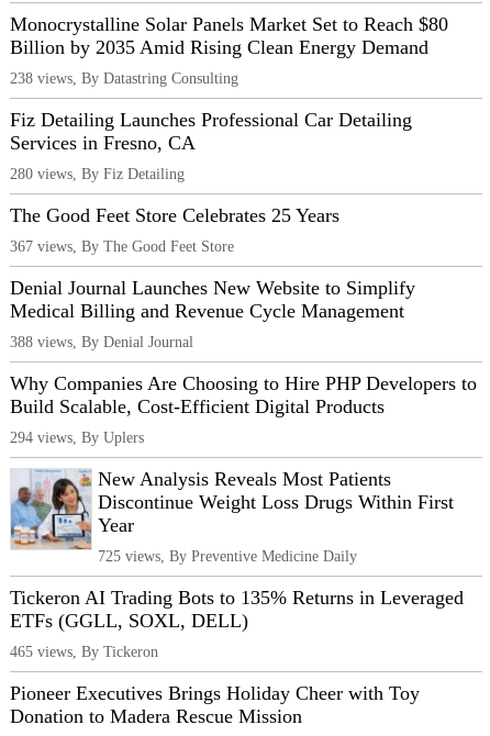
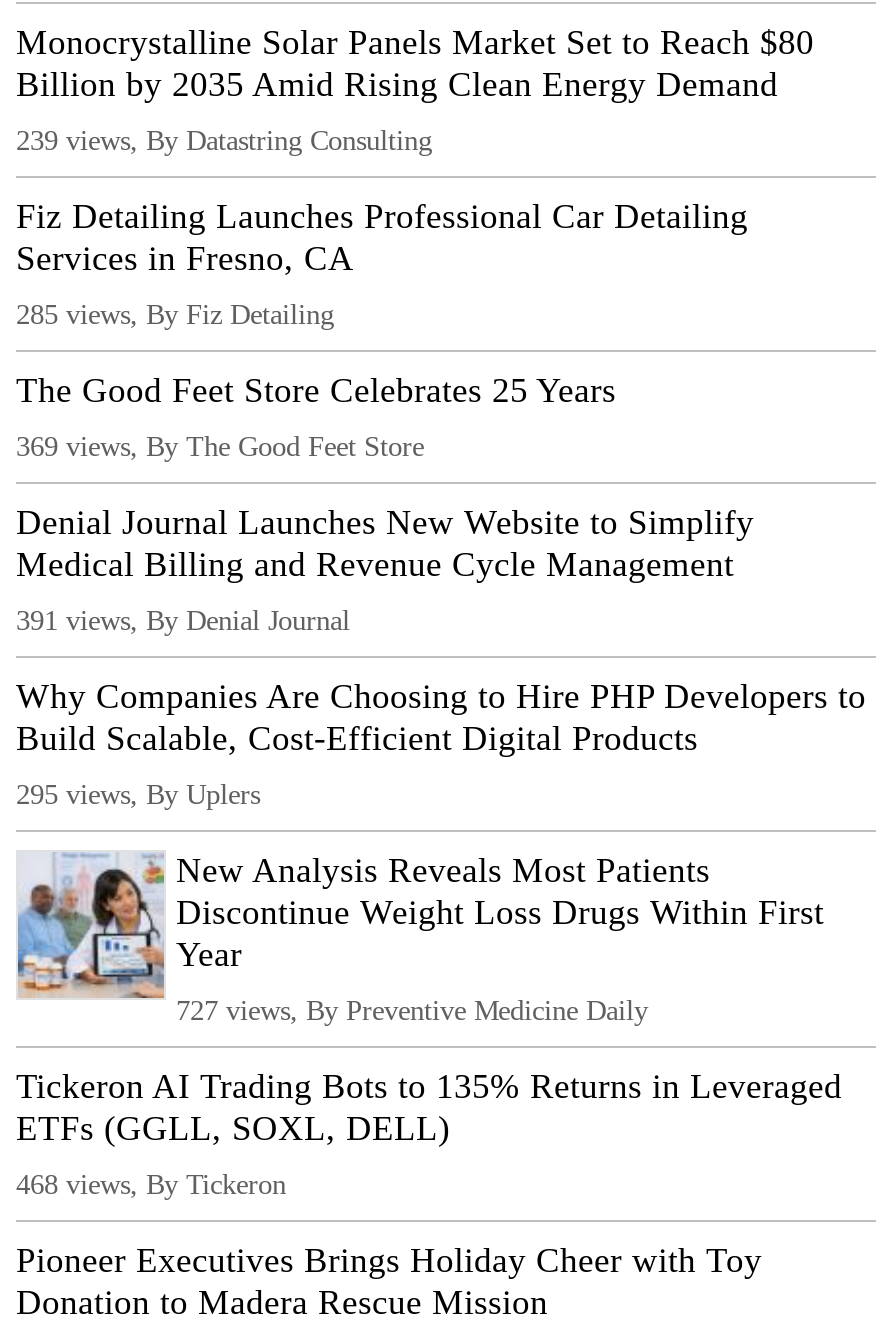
[10,70,238,87] 238 views, By Datastring Consulting -> [16,125,432,157] 239 views, By Datastring Consulting
[10,165,185,183] 280 views, By Fiz Detailing -> [16,299,334,331] 285 views, By Fiz Detailing
[10,238,234,255] 367 views, By The Good Feet Store -> [16,431,424,463] 369 views, By The Good Feet Store
[10,333,193,351] 388 views, By Denial Journal -> [16,605,350,637] 391 views, By Denial Journal
[10,429,144,446] 294 views, By Uplers -> [16,779,260,811] 295 views, By Uplers
[98,547,357,565] 725 views, By Preventive Medicine Daily -> [176,995,648,1027] 727 views, By Preventive Medicine Daily
[10,643,158,661] 465 views, By Tickeron -> [16,1169,286,1201] 468 views, By Tickeron

